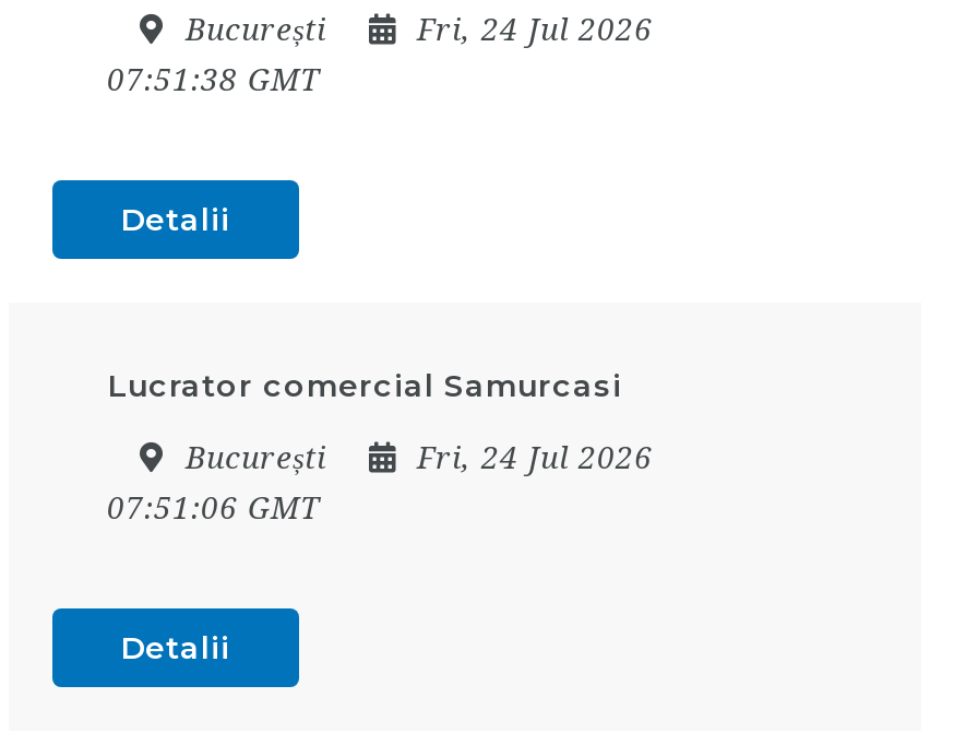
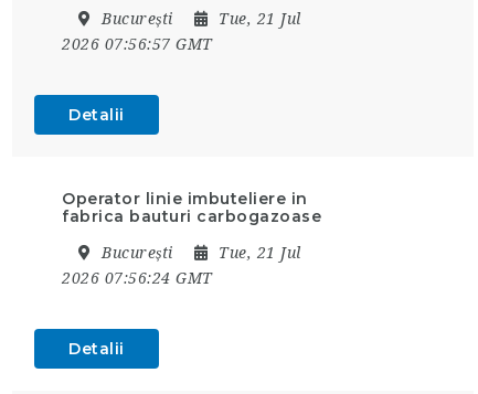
[107,13,653,98] Fri, 24 Jul 2026 | 07:51:38 GMT -> [62,10,301,53] Tue, 21 Jul | 2026 07:56:57 GMT
[107,367,622,406] Lucrator comercial Samurcasi -> [62,189,321,227] Operator linie imbuteliere in | fabrica bauturi carbogazoase
[107,441,653,526] Fri, 24 Jul 2026 | 07:51:06 GMT -> [62,244,301,287] Tue, 21 Jul | 2026 07:56:24 GMT

